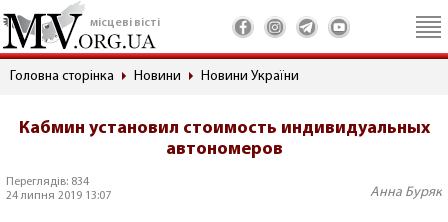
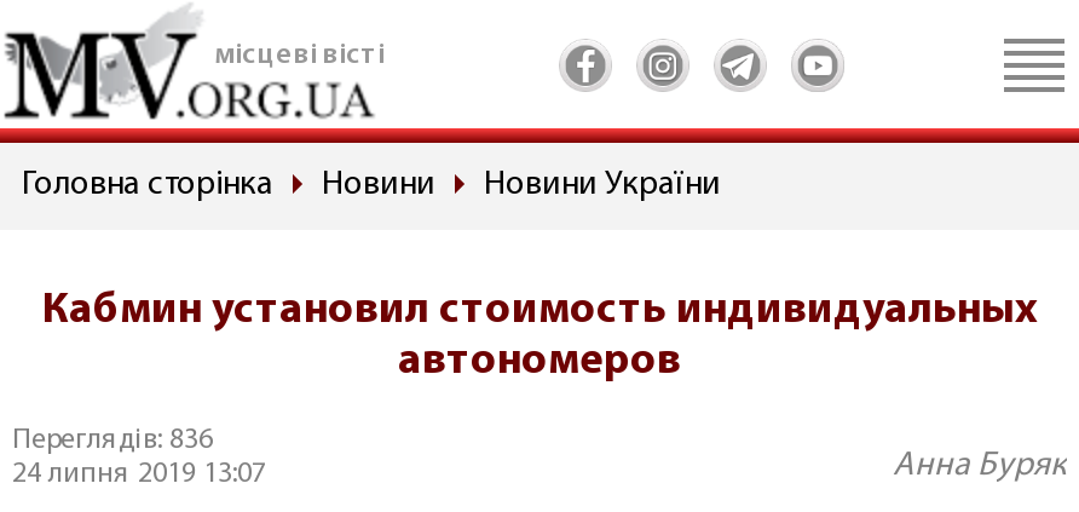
[6,176,89,188] Переглядів: 834 -> [12,426,213,455] Переглядів: 836

